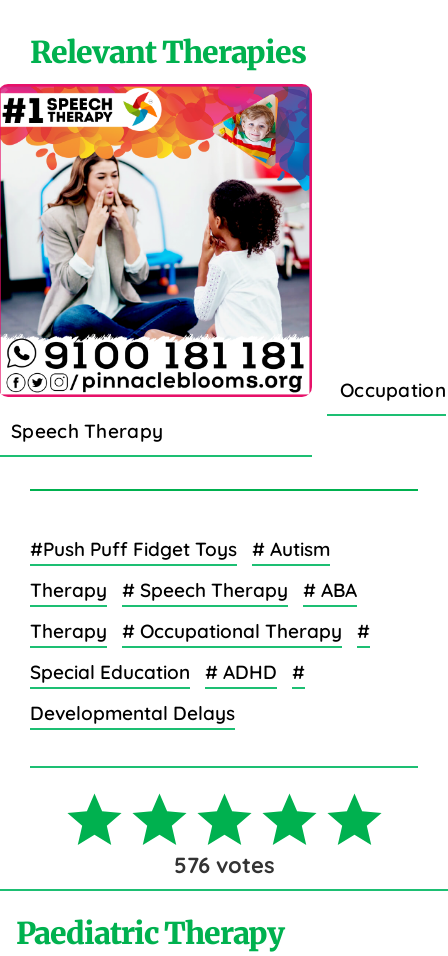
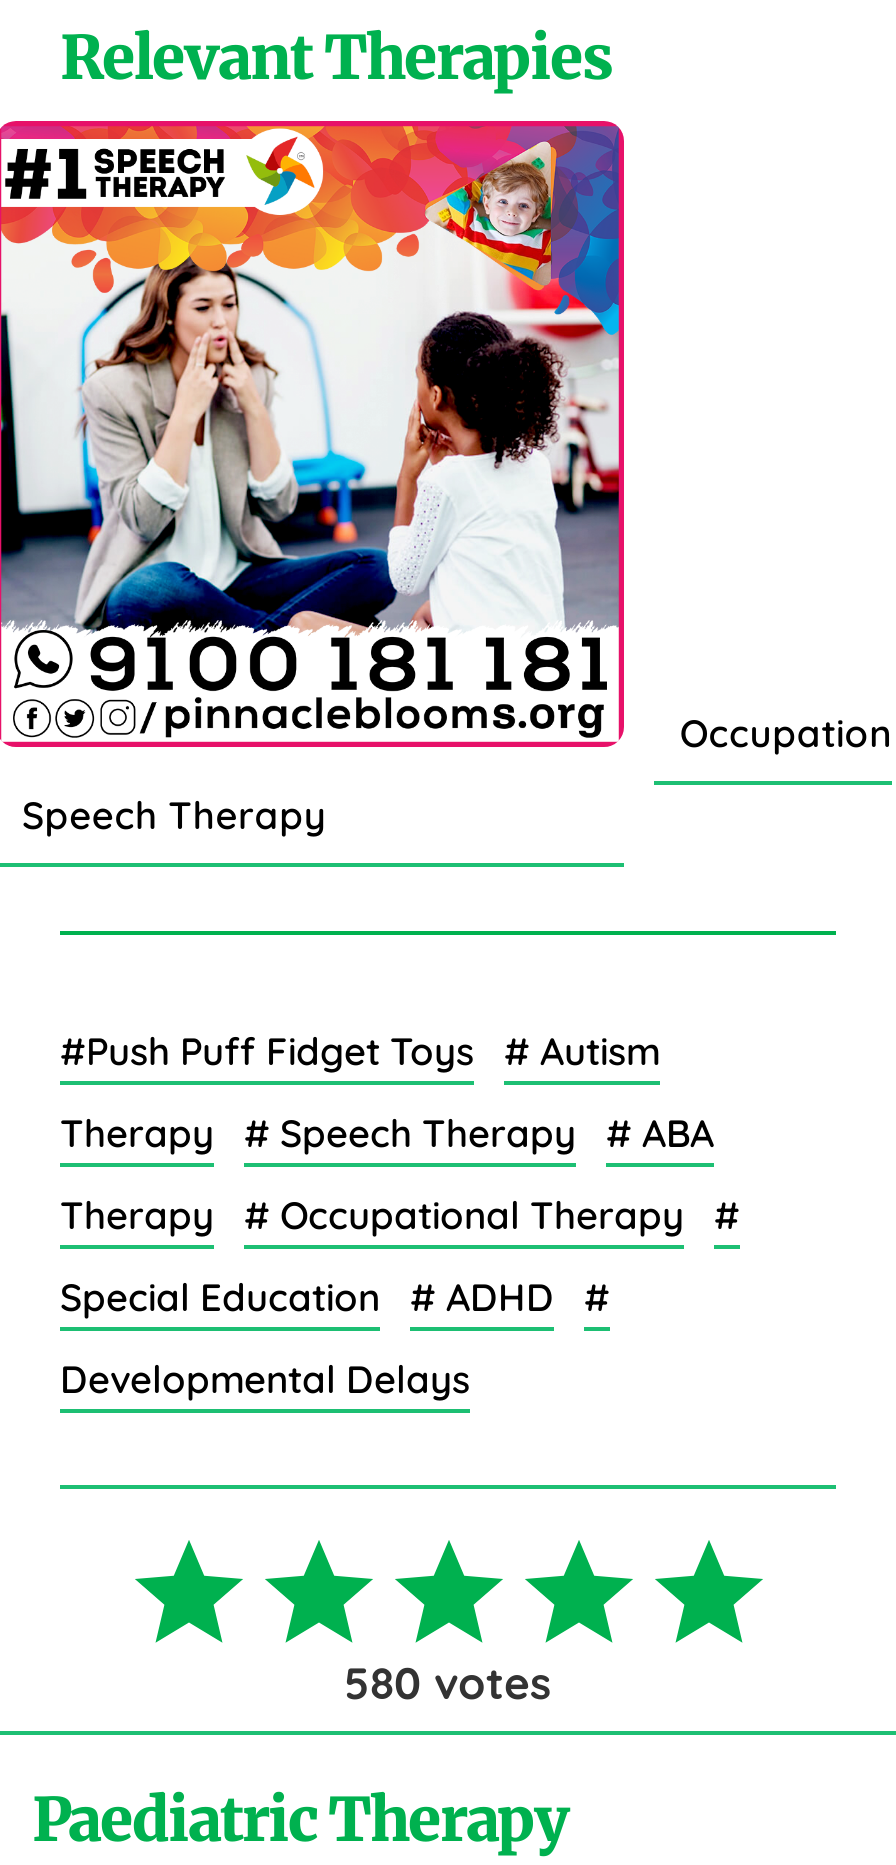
[173,851,274,879] 576 votes -> [344,1655,552,1711] 580 votes

